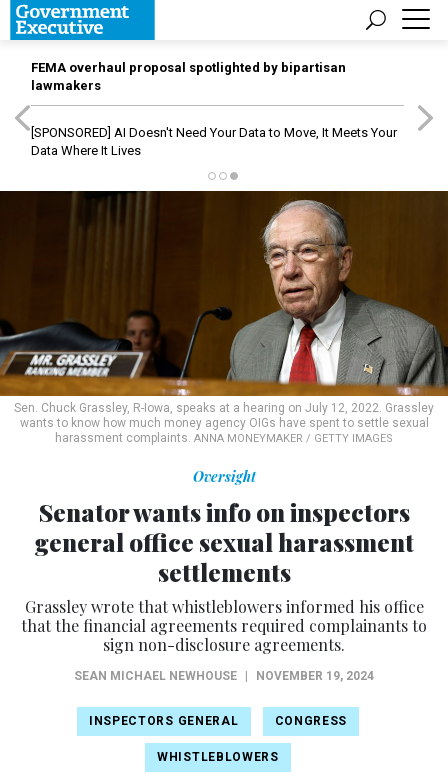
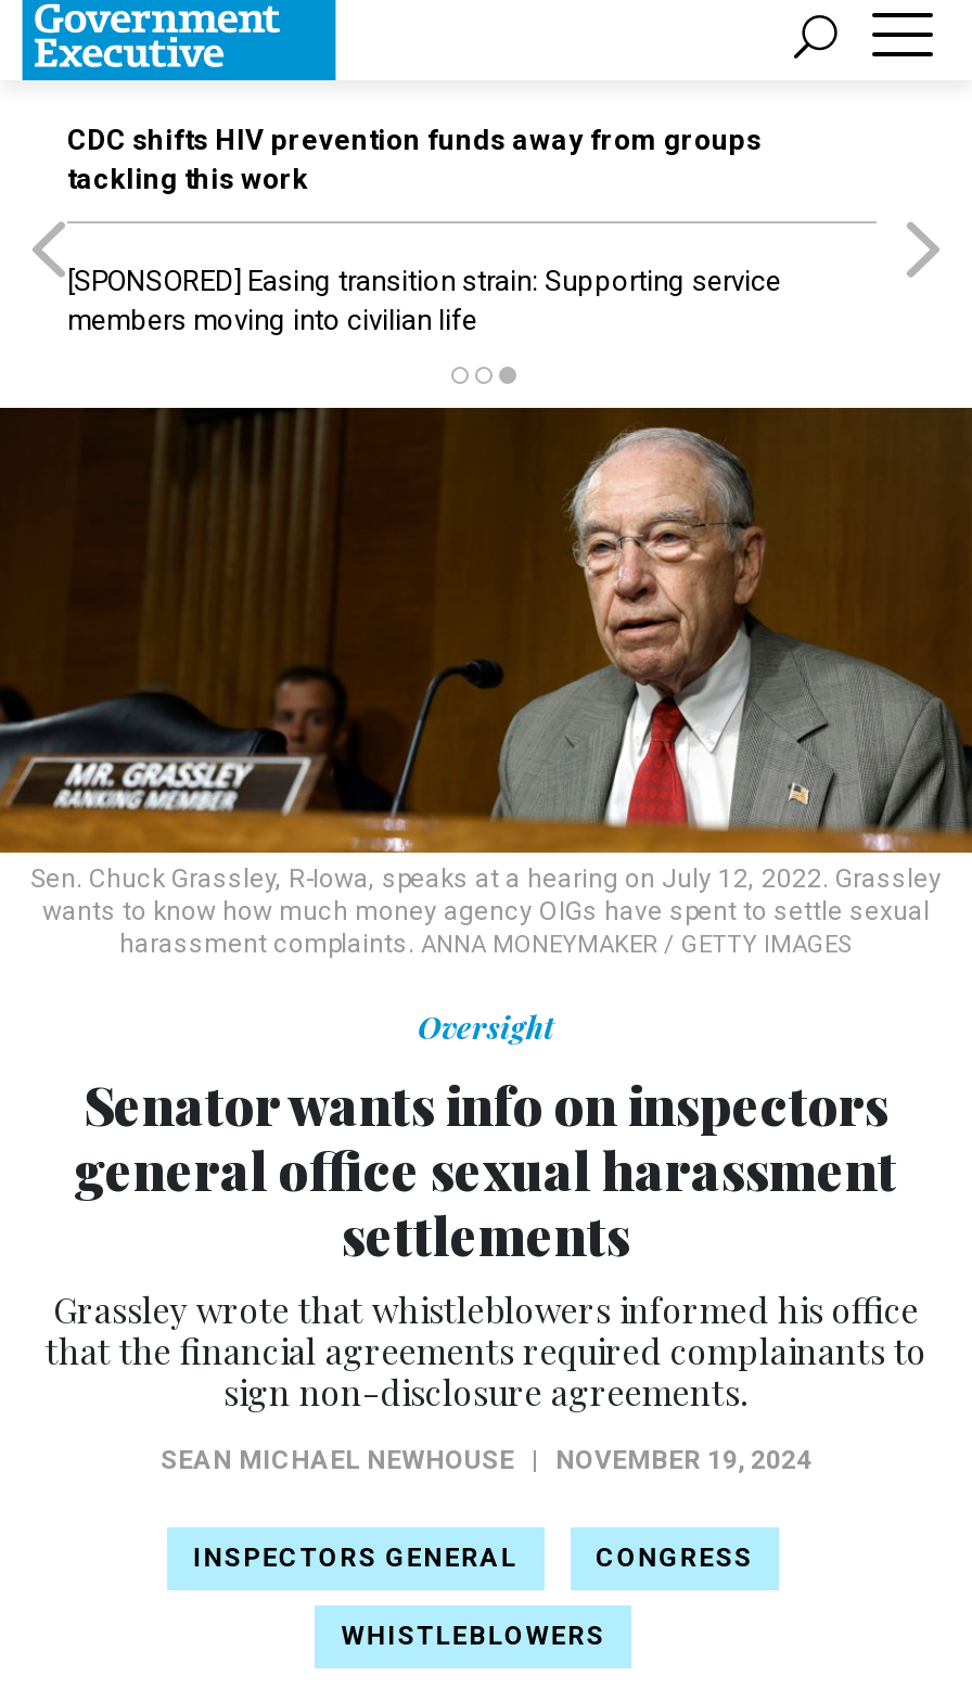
[31,60,346,93] FEMA overhaul proposal spotlighted by bipartisan | lawmakers -> [67,124,762,195] CDC shifts HIV prevention funds away from groups | tackling this work
[31,125,397,158] [SPONSORED] AI Doesn't Need Your Data to Move, It Meets Your | Data Where It Lives -> [67,265,781,336] [SPONSORED] Easing transition strain: Supporting service | members moving into civilian life

